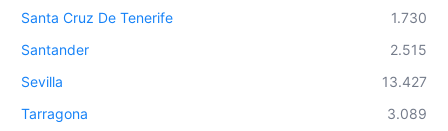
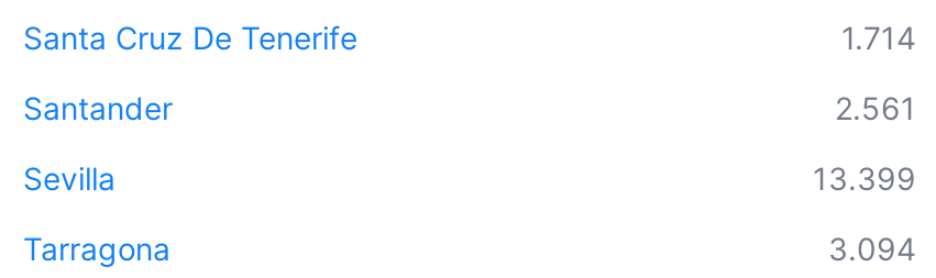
[391,9,427,26] 1.730 -> [841,18,916,55] 1.714
[390,41,427,58] 2.515 -> [835,88,916,125] 2.561
[382,73,427,90] 13.427 -> [813,158,916,196] 13.399
[387,105,427,122] 3.089 -> [828,229,916,266] 3.094

